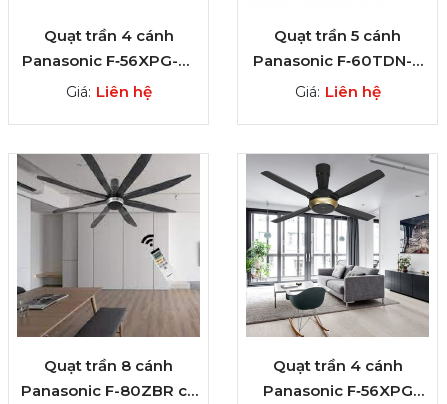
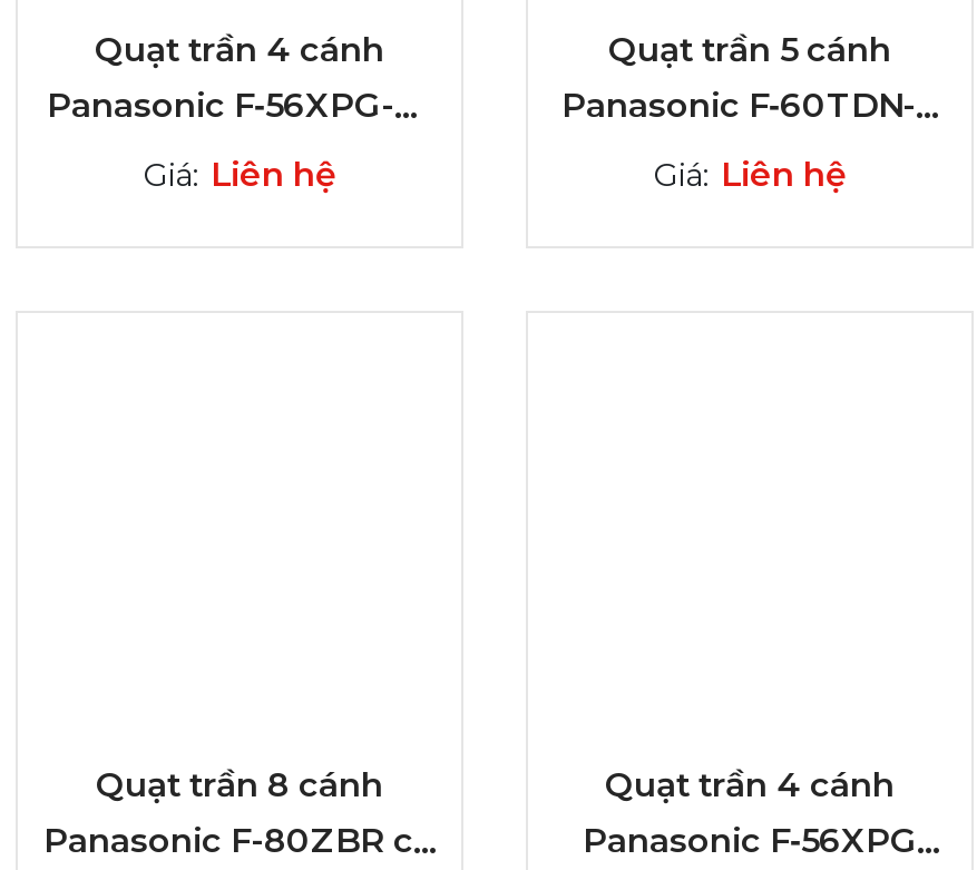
[16,153,201,338] [image] -> none
[245,153,430,338] [image] -> none

